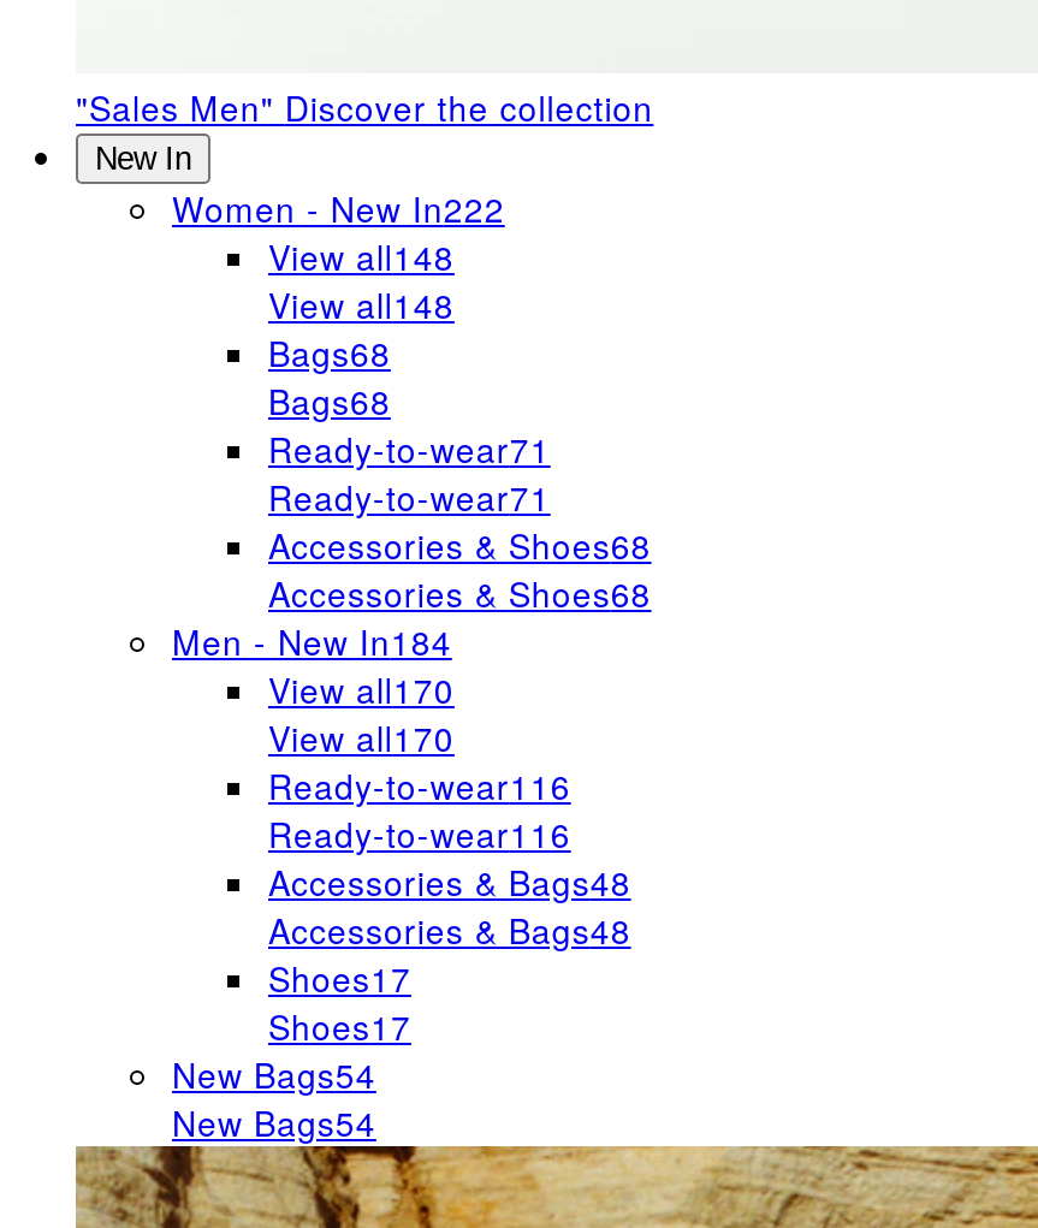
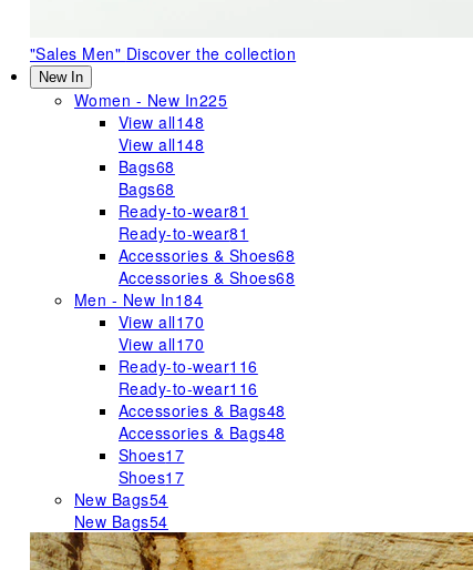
[172,184,505,232] Women - New In222 -> [74,89,228,111] Women - New In225
[268,425,551,473] Ready-to-wear71 -> [119,200,249,222] Ready-to-wear81
[268,473,551,521] Ready-to-wear71 -> [119,222,249,244] Ready-to-wear81

